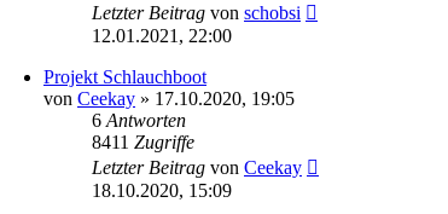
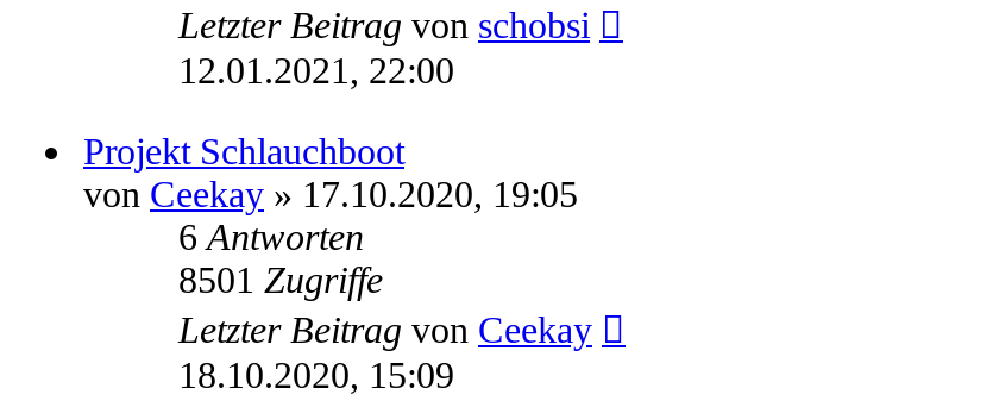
[92,132,194,152] 8411 Zugriffe -> [178,259,383,300] 8501 Zugriffe

